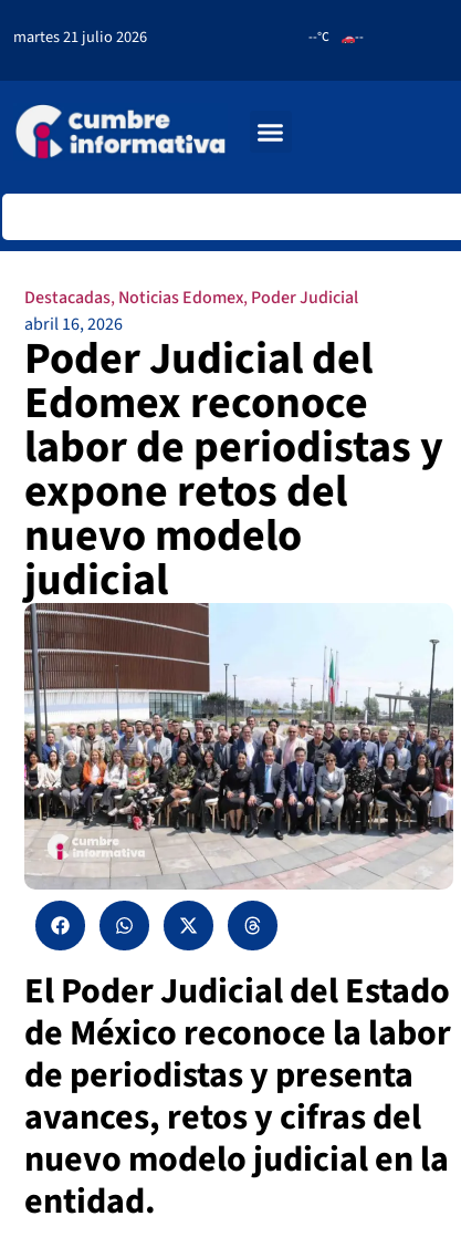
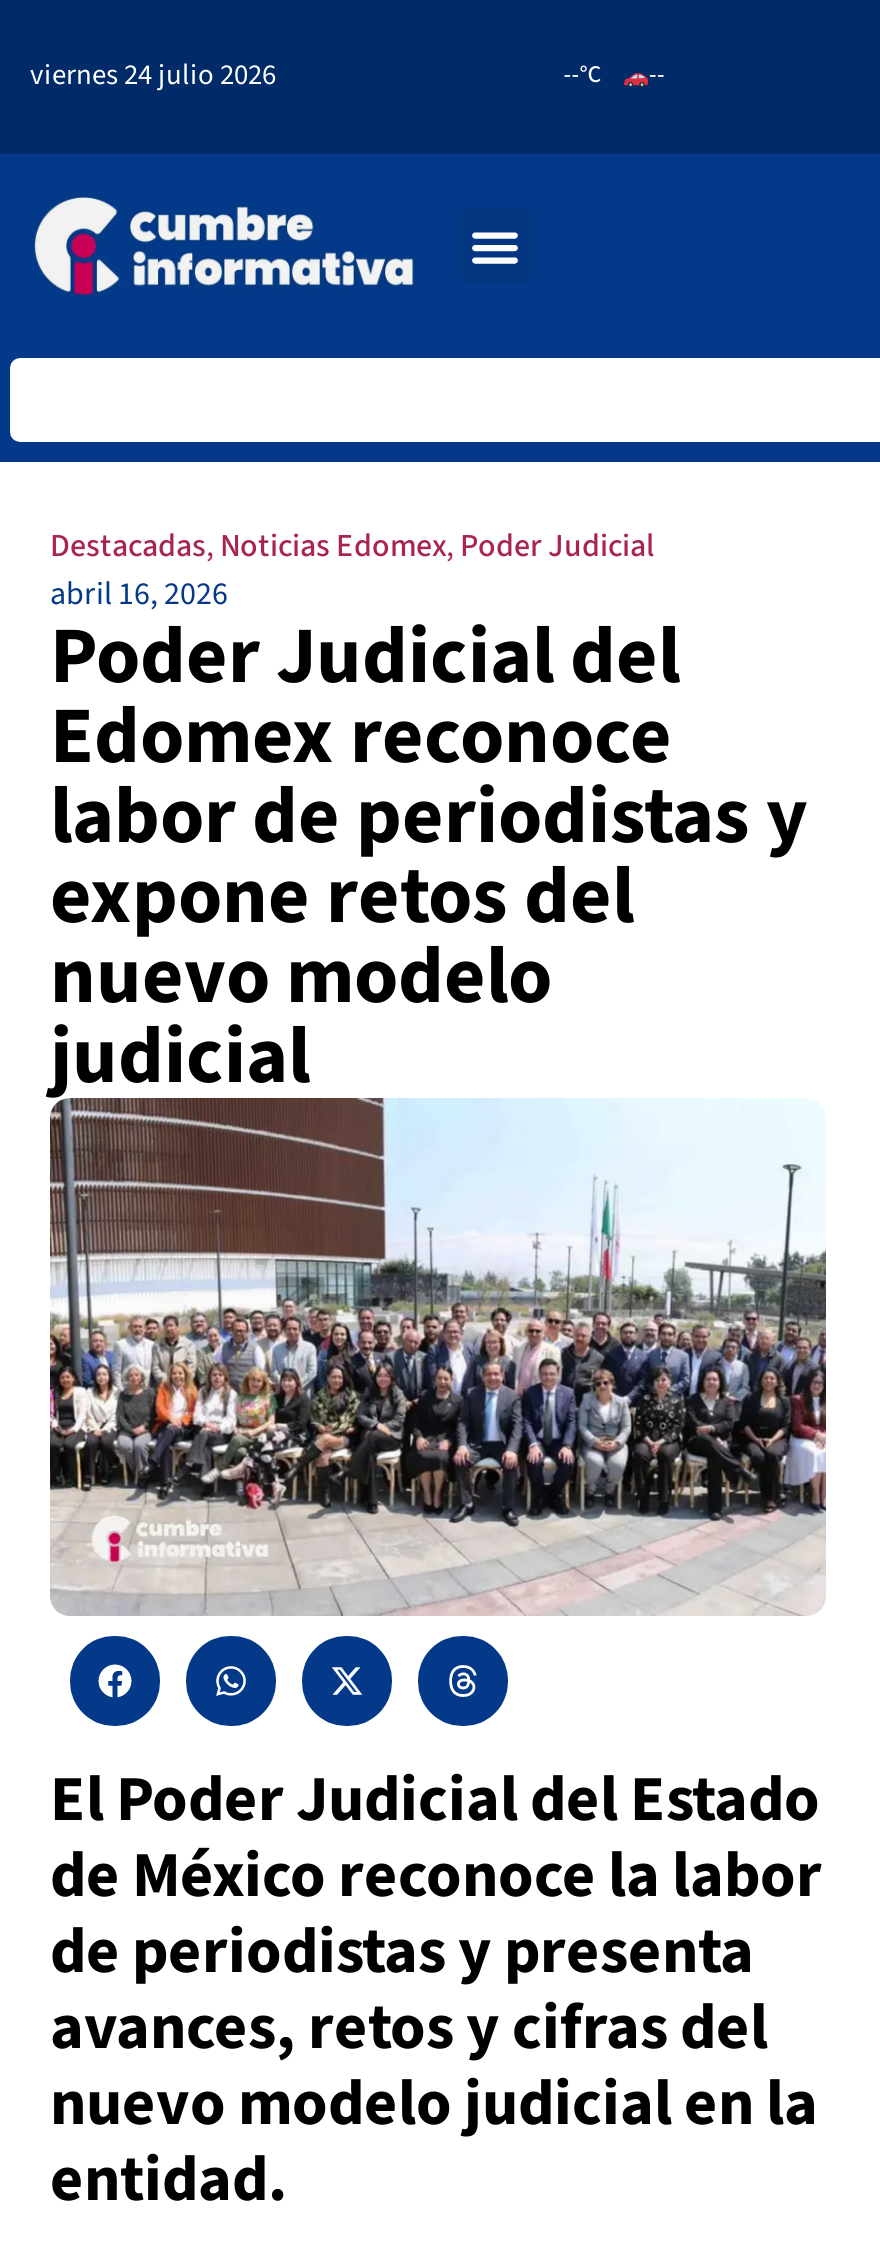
[13,25,147,49] martes 21 julio 2026 -> [30,54,276,96] viernes 24 julio 2026

